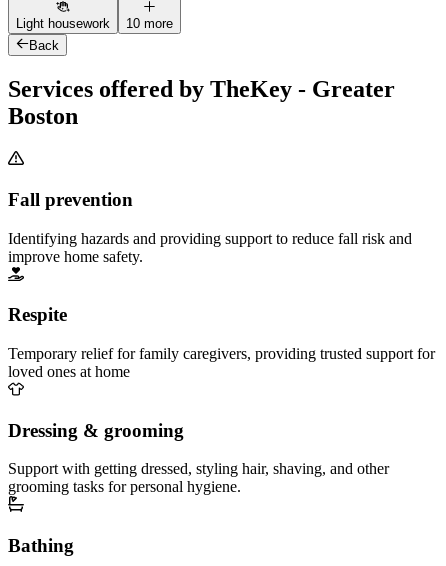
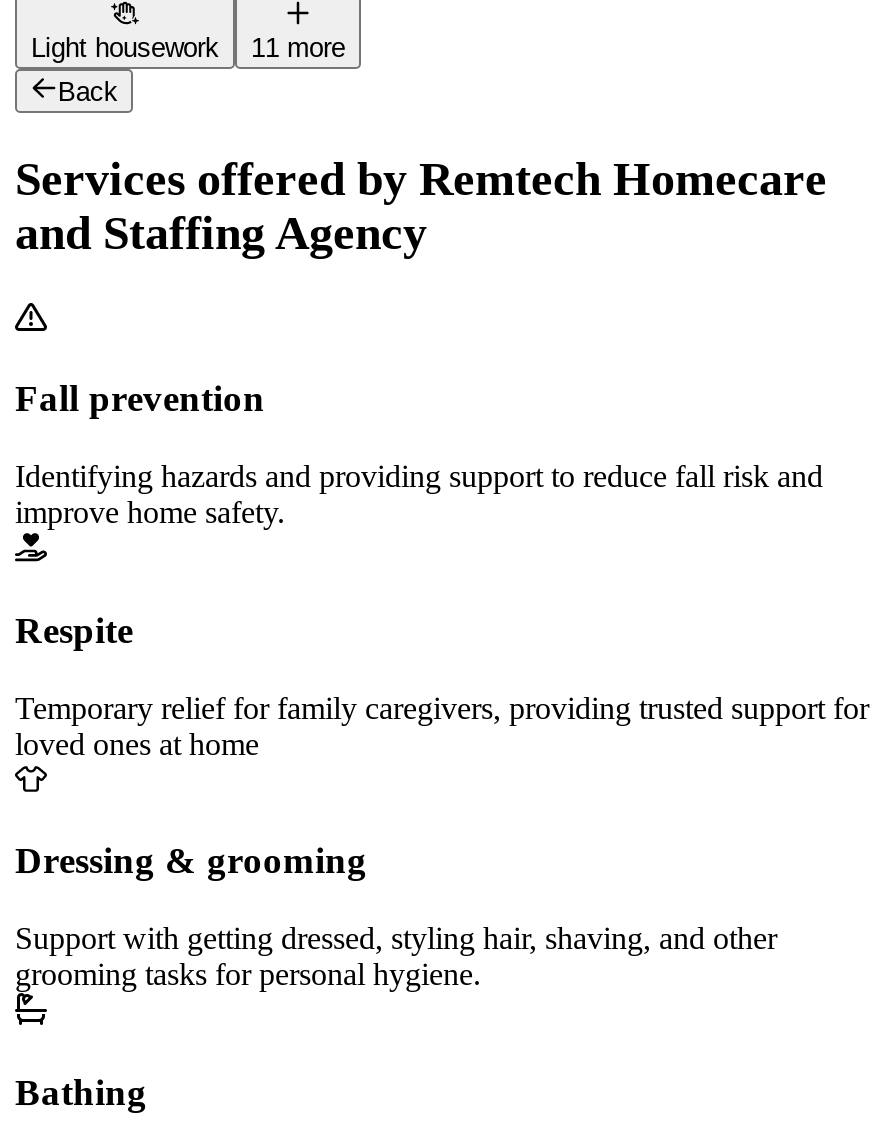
[16,16,173,31] Light housework 10 more -> [31,32,345,62] Light housework 11 more
[8,76,395,129] Services offered by TheKey - Greater | Boston -> [15,152,827,258] Services offered by Remtech Homecare | and Staffing Agency

